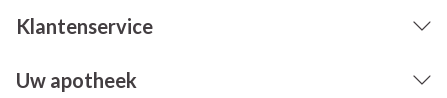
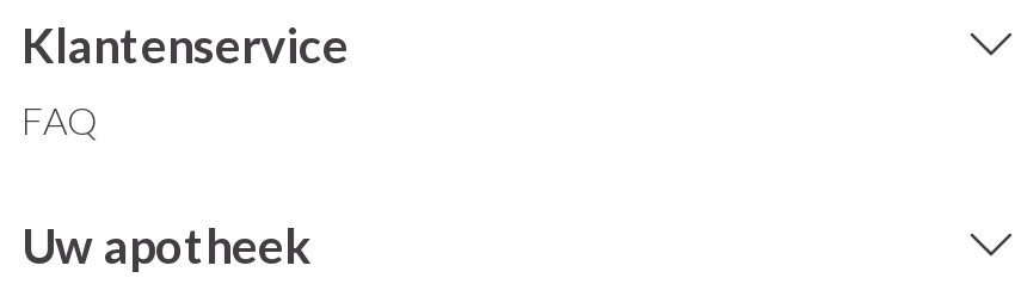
none -> [21,96,98,142] FAQ

